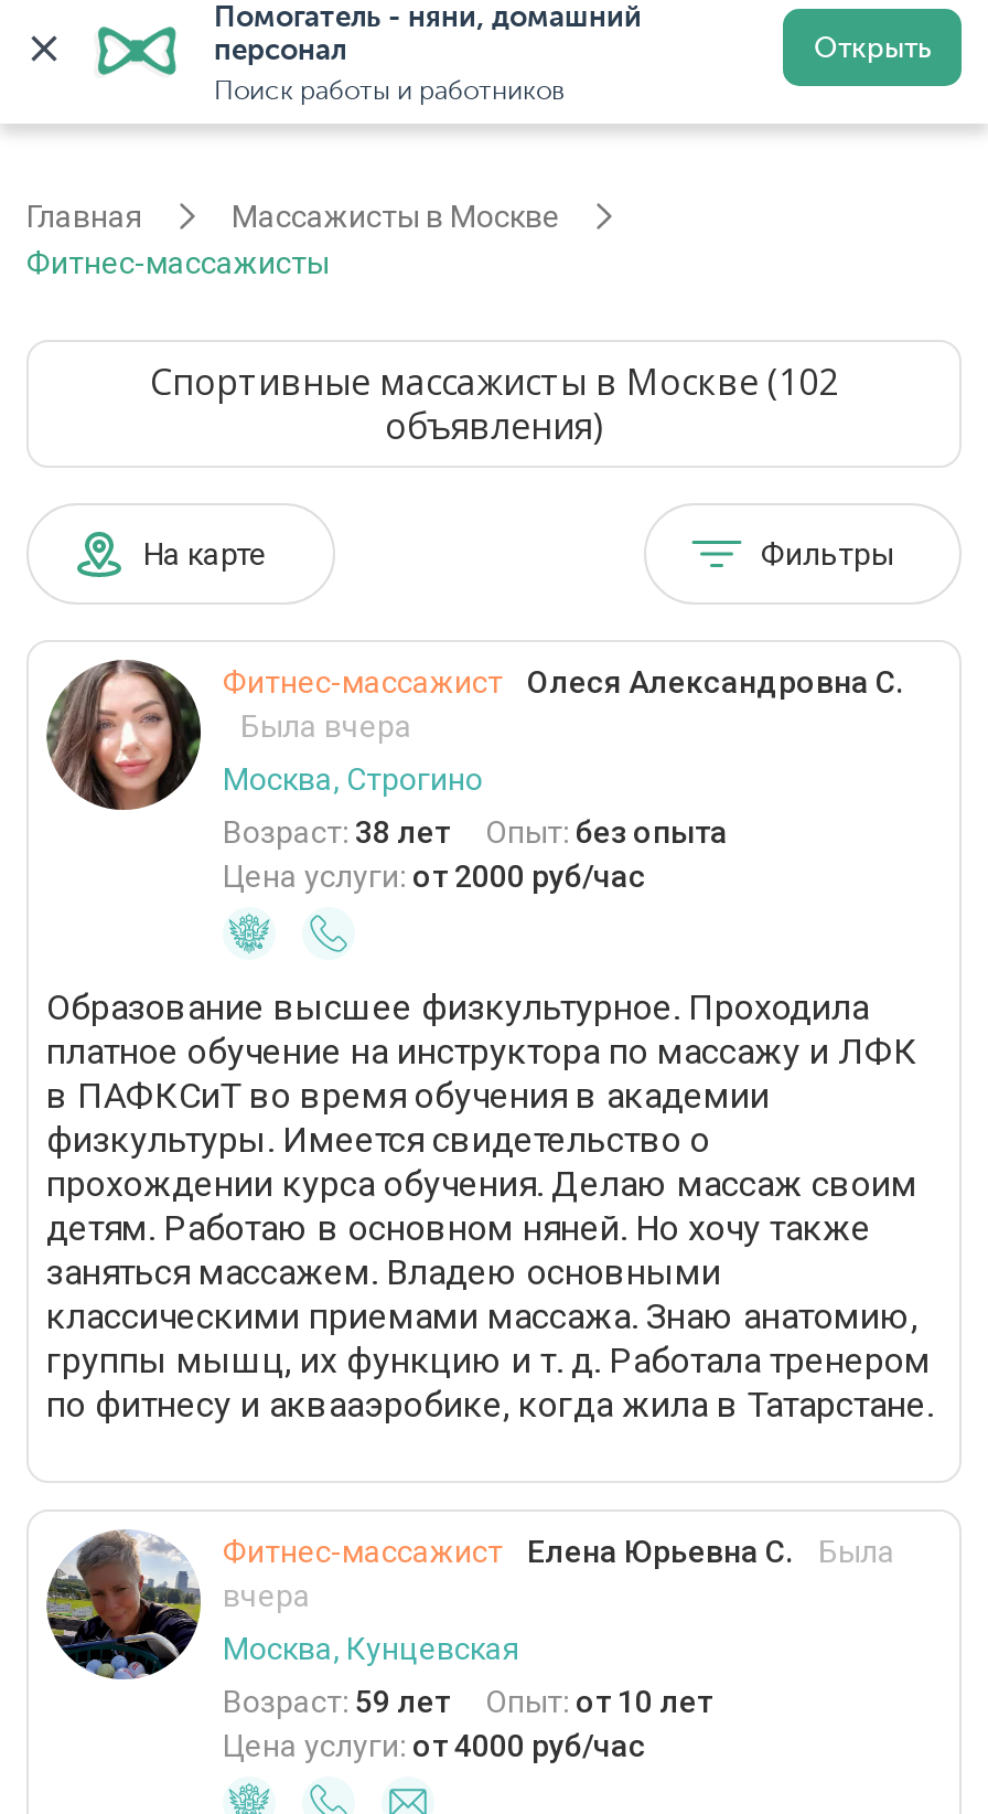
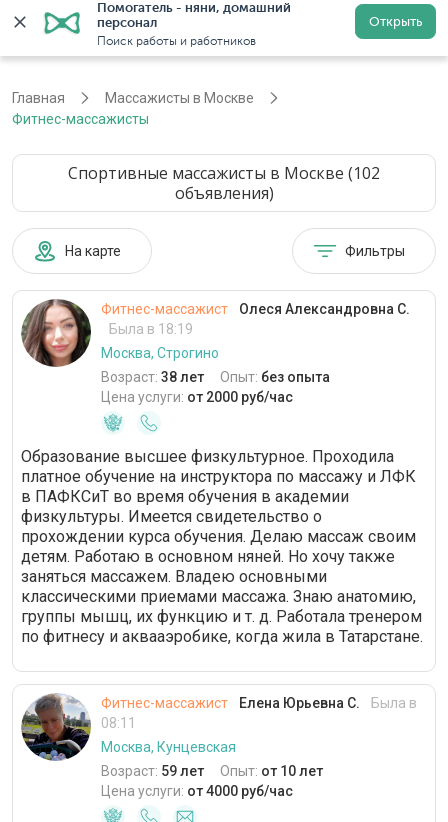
[240,708,412,744] Была вчера -> [109,321,193,337] Была в 18:19
[223,1534,895,1613] Фитнес-массажист Елена Юрьевна С. Была | вчера -> [101,695,417,731] Фитнес-массажист Елена Юрьевна С. Была в | 08:11

